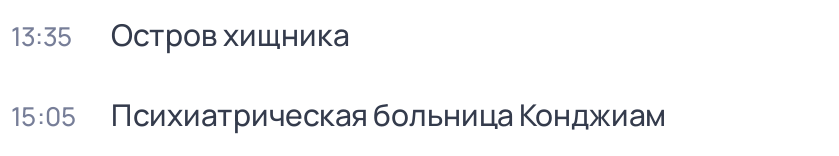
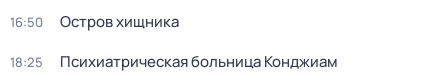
[11,14,349,56] 13:35 Остров хищника -> [10,11,179,32] 16:50 Остров хищника
[11,94,667,136] 15:05 Психиатрическая больница Конджиам -> [10,51,338,72] 18:25 Психиатрическая больница Конджиам

